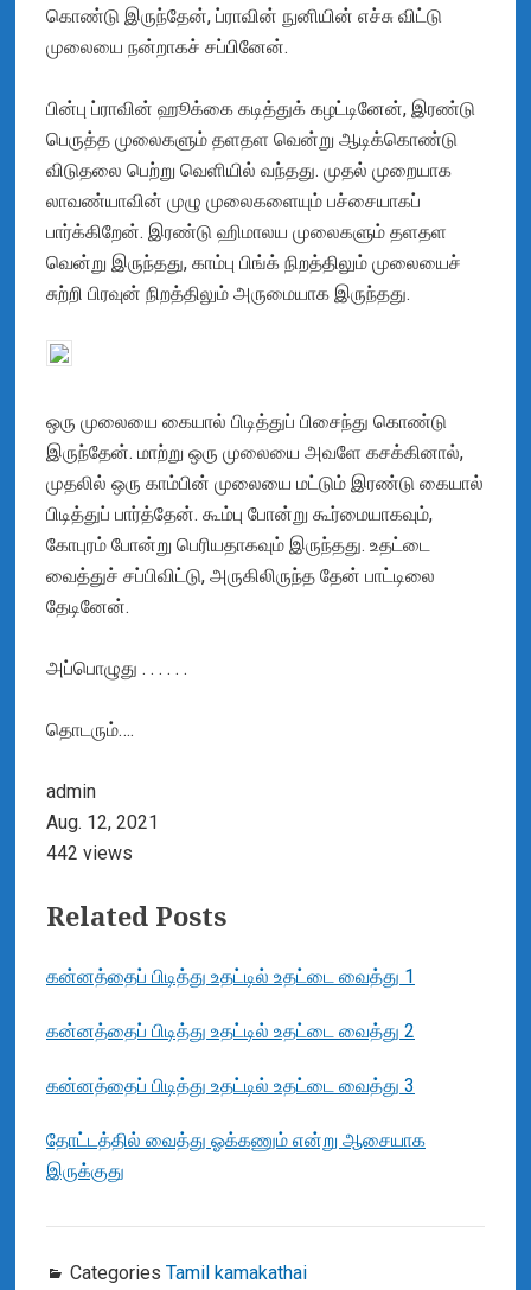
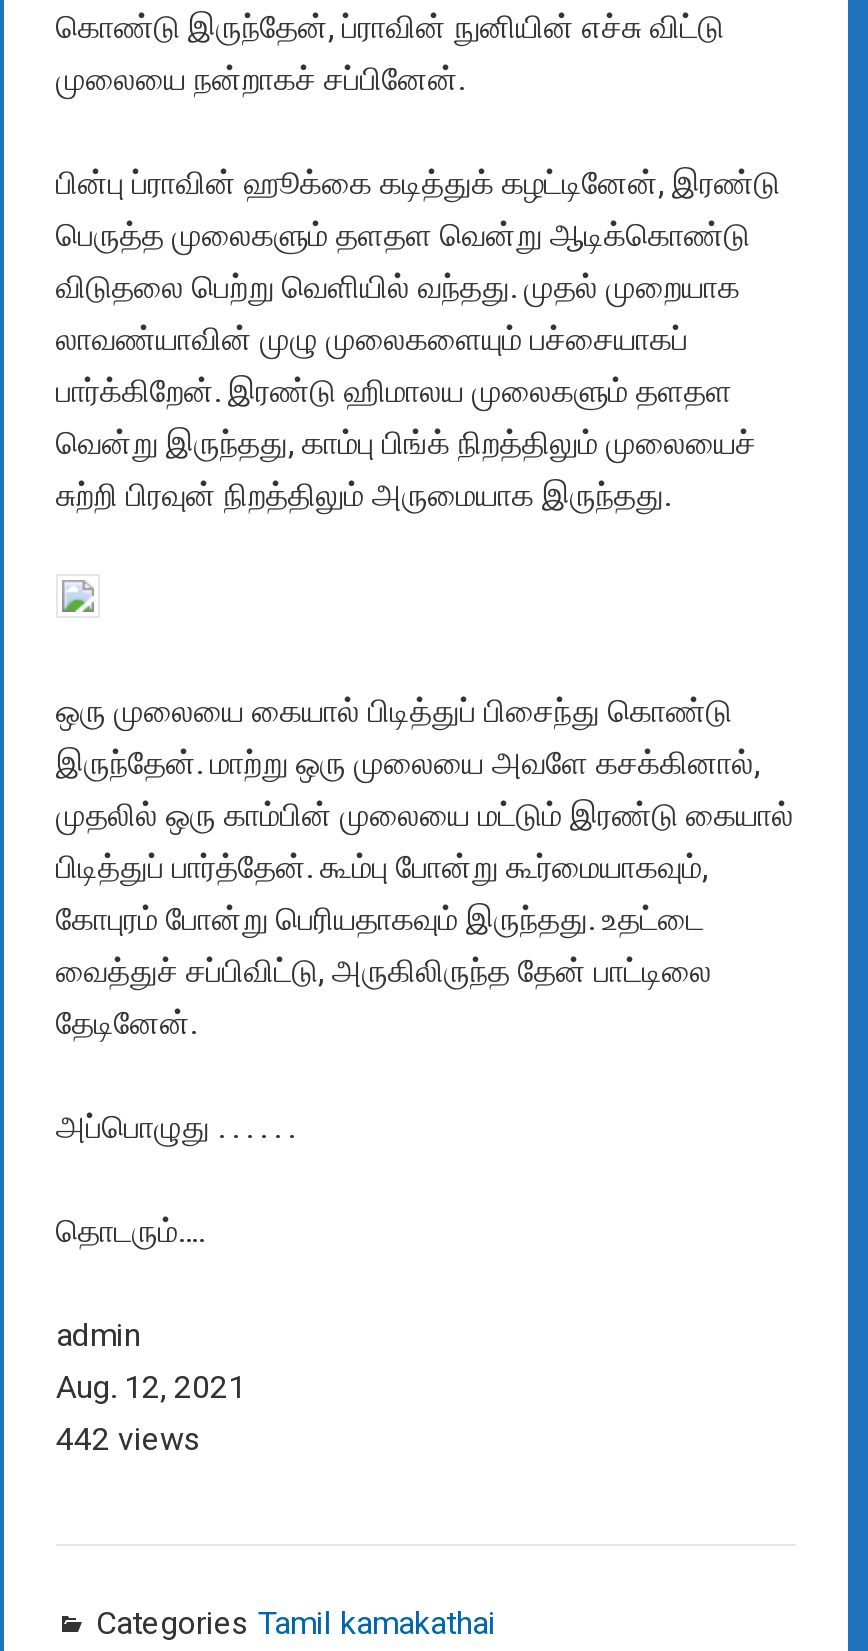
[46,898,426,1182] Related Posts | கன்னத்தைப் பிடித்து உதட்டில் உதட்டை வைத்து 1 | கன்னத்தைப் பிடித்து உதட்டில் உதட்டை வைத்து 2 | கன்னத்தைப் பிடித்து உதட்டில் உதட்டை வைத்து 3 | தோட்டத்தில் வைத்து ஓக்கணும் என்று ஆசையாக | இருக்குது -> none

